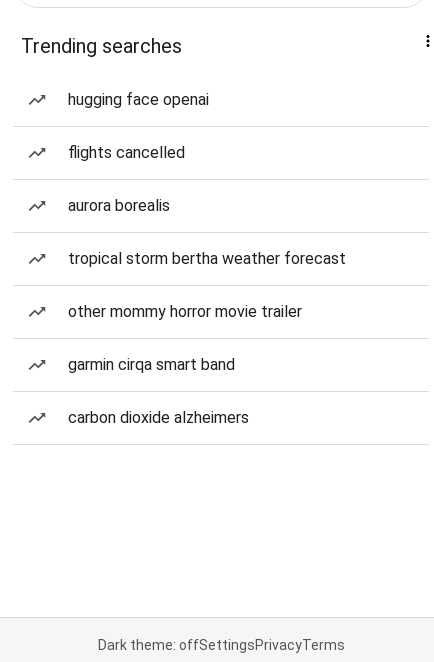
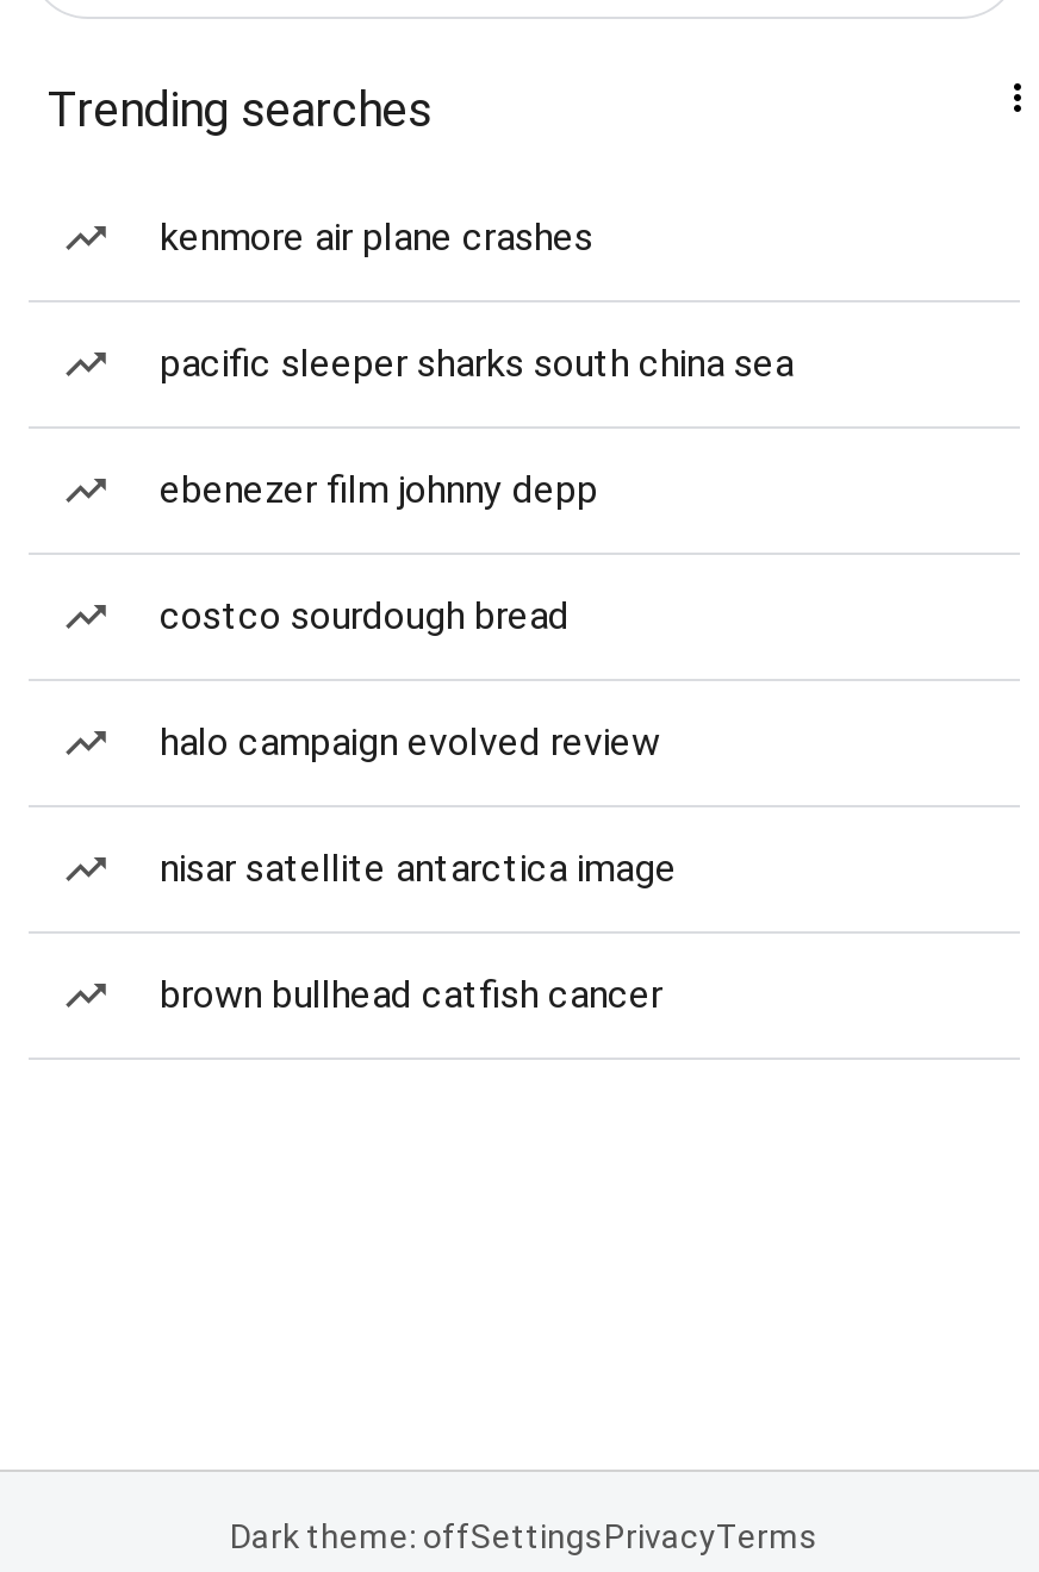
[68,90,209,109] hugging face openai -> [160,214,593,260] kenmore air plane crashes
[68,143,185,162] flights cancelled -> [160,341,794,386] pacific sleeper sharks south china sea
[68,196,170,215] aurora borealis -> [160,467,598,512] ebenezer film johnny depp
[68,249,346,268] tropical storm bertha weather forecast -> [160,593,570,638] costco sourdough bread
[68,302,302,321] other mommy horror movie trailer -> [160,719,660,765] halo campaign evolved review
[68,355,235,374] garmin cirqa smart band -> [160,846,677,891] nisar satellite antarctica image
[68,408,249,427] carbon dioxide alzheimers -> [160,972,662,1017] brown bullhead catfish cancer

